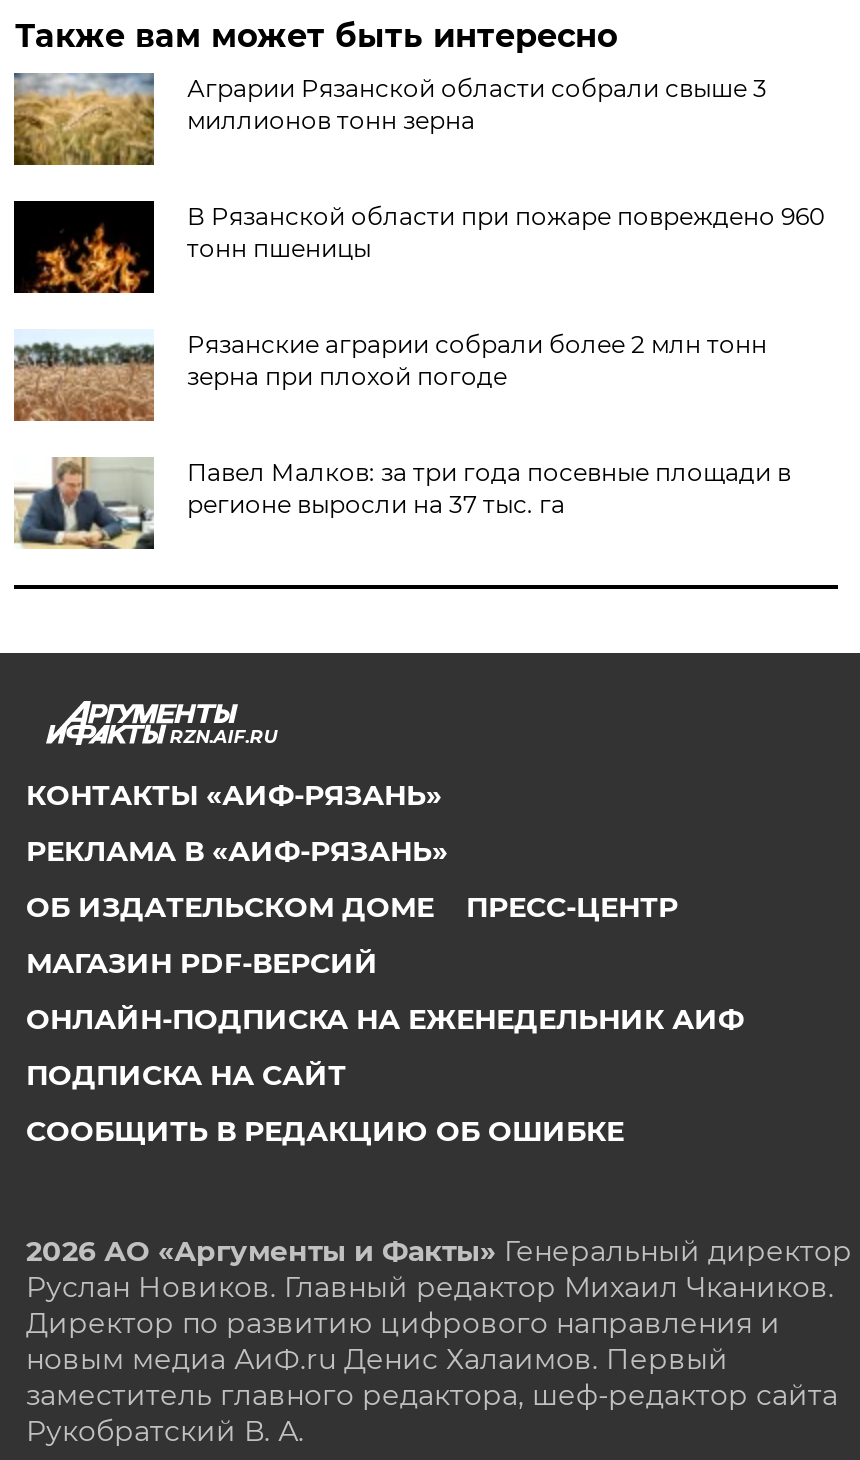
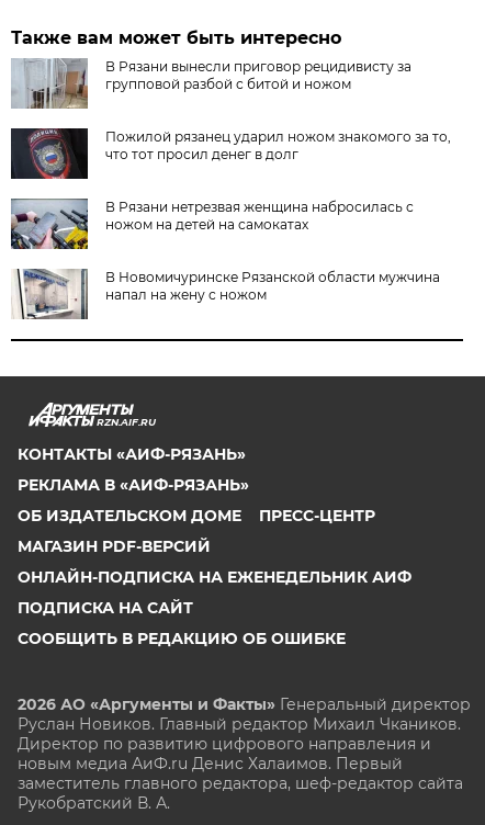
[12,73,767,167] [image] | Аграрии Рязанской области собрали свыше 3 | миллионов тонн зерна -> [11,58,412,110] [image] | В Рязани вынесли приговор рецидивисту за | групповой разбой с битой и ножом
[14,199,825,295] [image] | В Рязанской области при пожаре повреждено 960 | тонн пшеницы -> [11,127,451,180] [image] | Пожилой рязанец ударил ножом знакомого за то, | что тот просил денег в долг
[12,329,767,423] [image] | Рязанские аграрии собрали более 2 млн тонн | зерна при плохой погоде -> [10,197,414,250] [image] | В Рязани нетрезвая женщина набросилась с | ножом на детей на самокатах
[14,457,791,549] [image] | Павел Малков: за три года посевные площади в | регионе выросли на 37 тыс. га -> [12,268,440,320] [image] | В Новомичуринске Рязанской области мужчина | напал на жену с ножом

